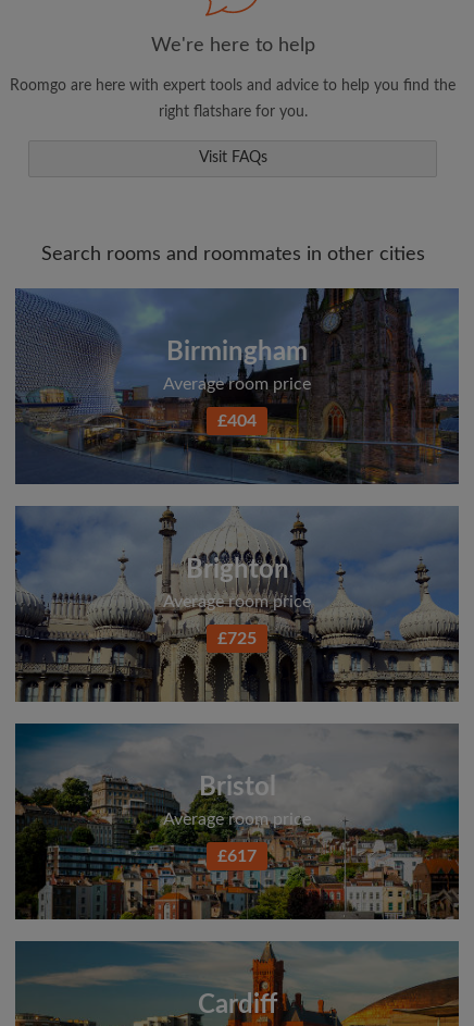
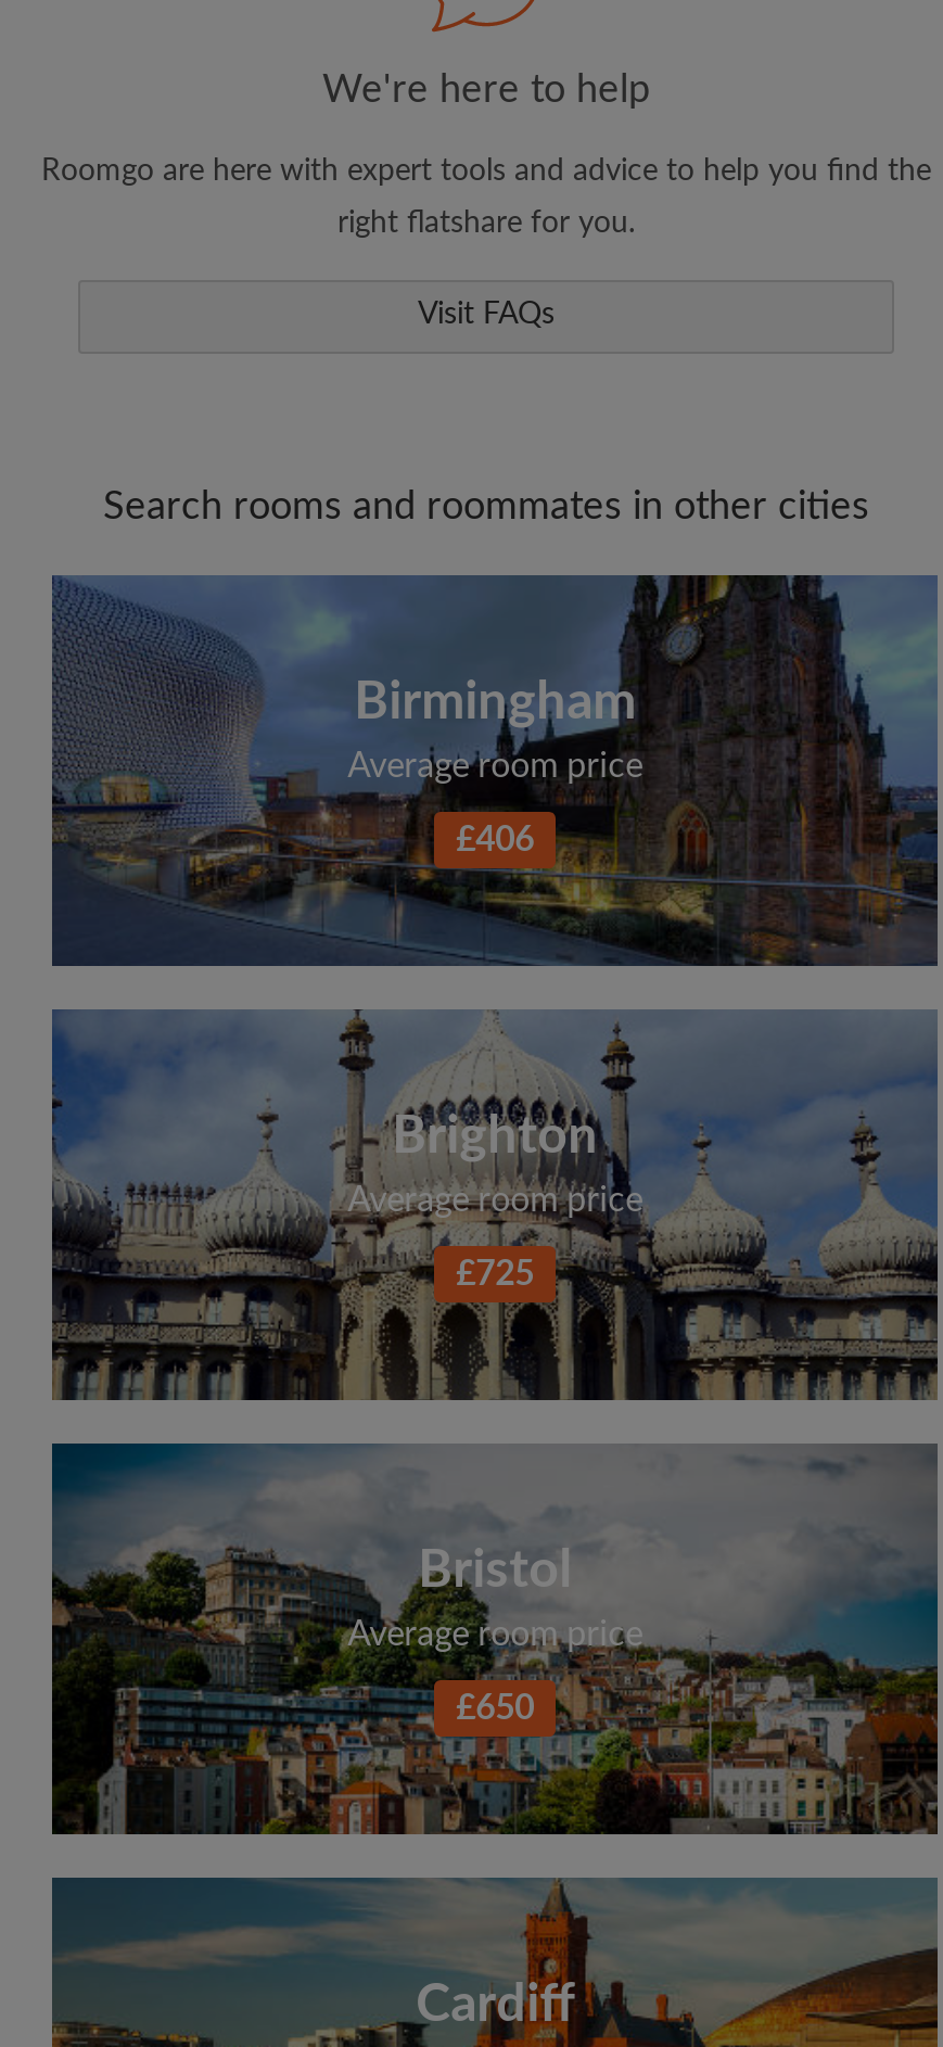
[218,413,257,430] £404 -> [456,823,534,858] £406
[218,848,257,865] £617 -> [456,1692,534,1726] £650

